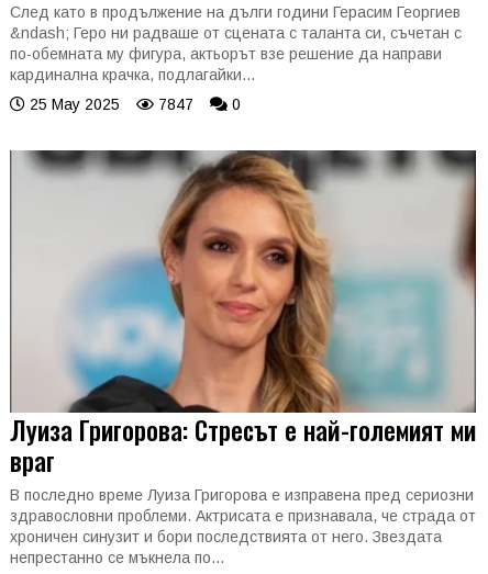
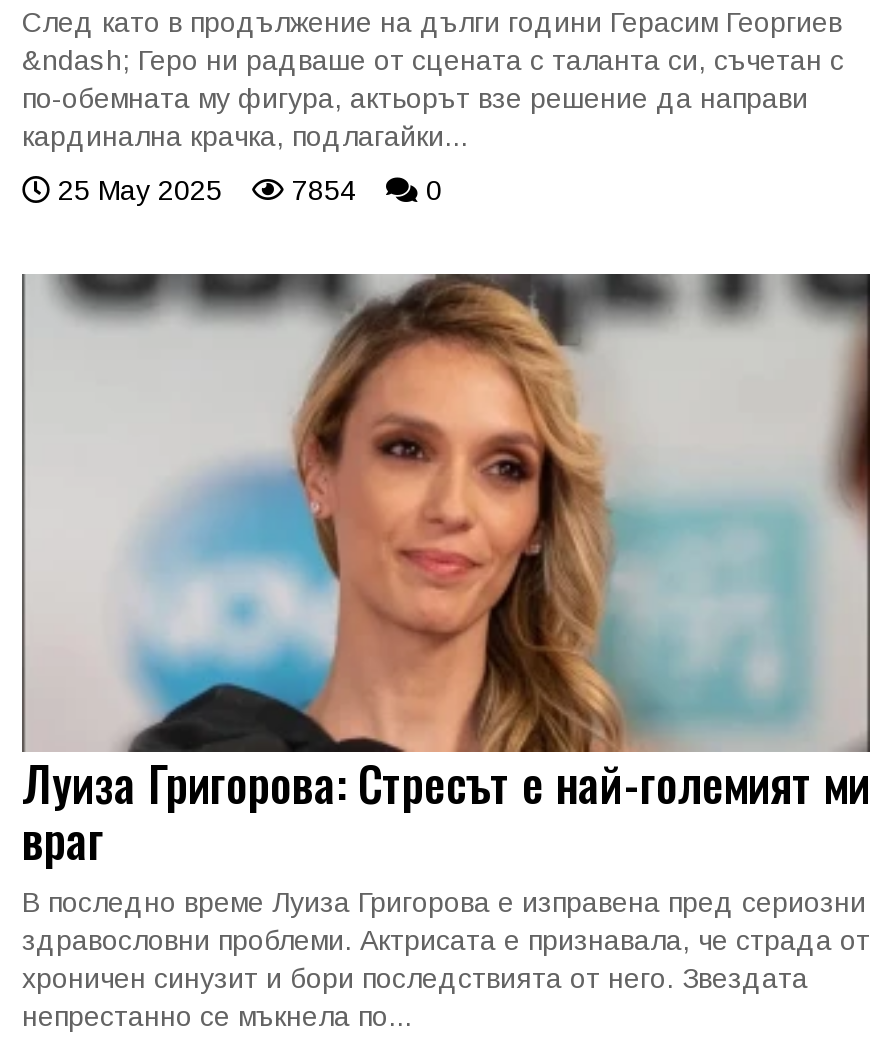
[25,95,241,113] 25 May 2025 7847 0 -> [50,174,442,206] 25 May 2025 7854 0

